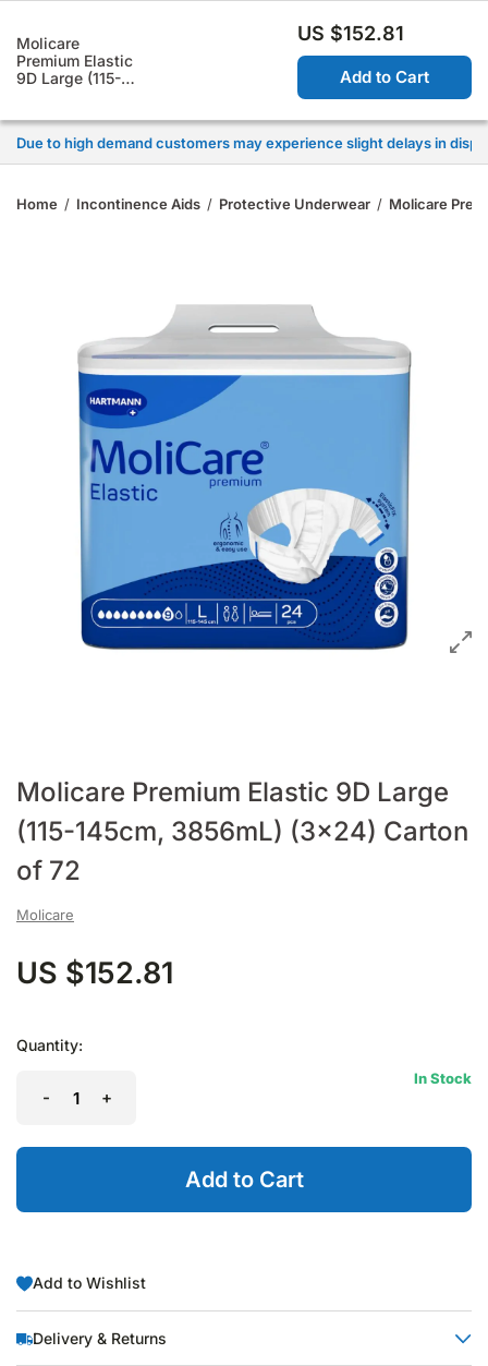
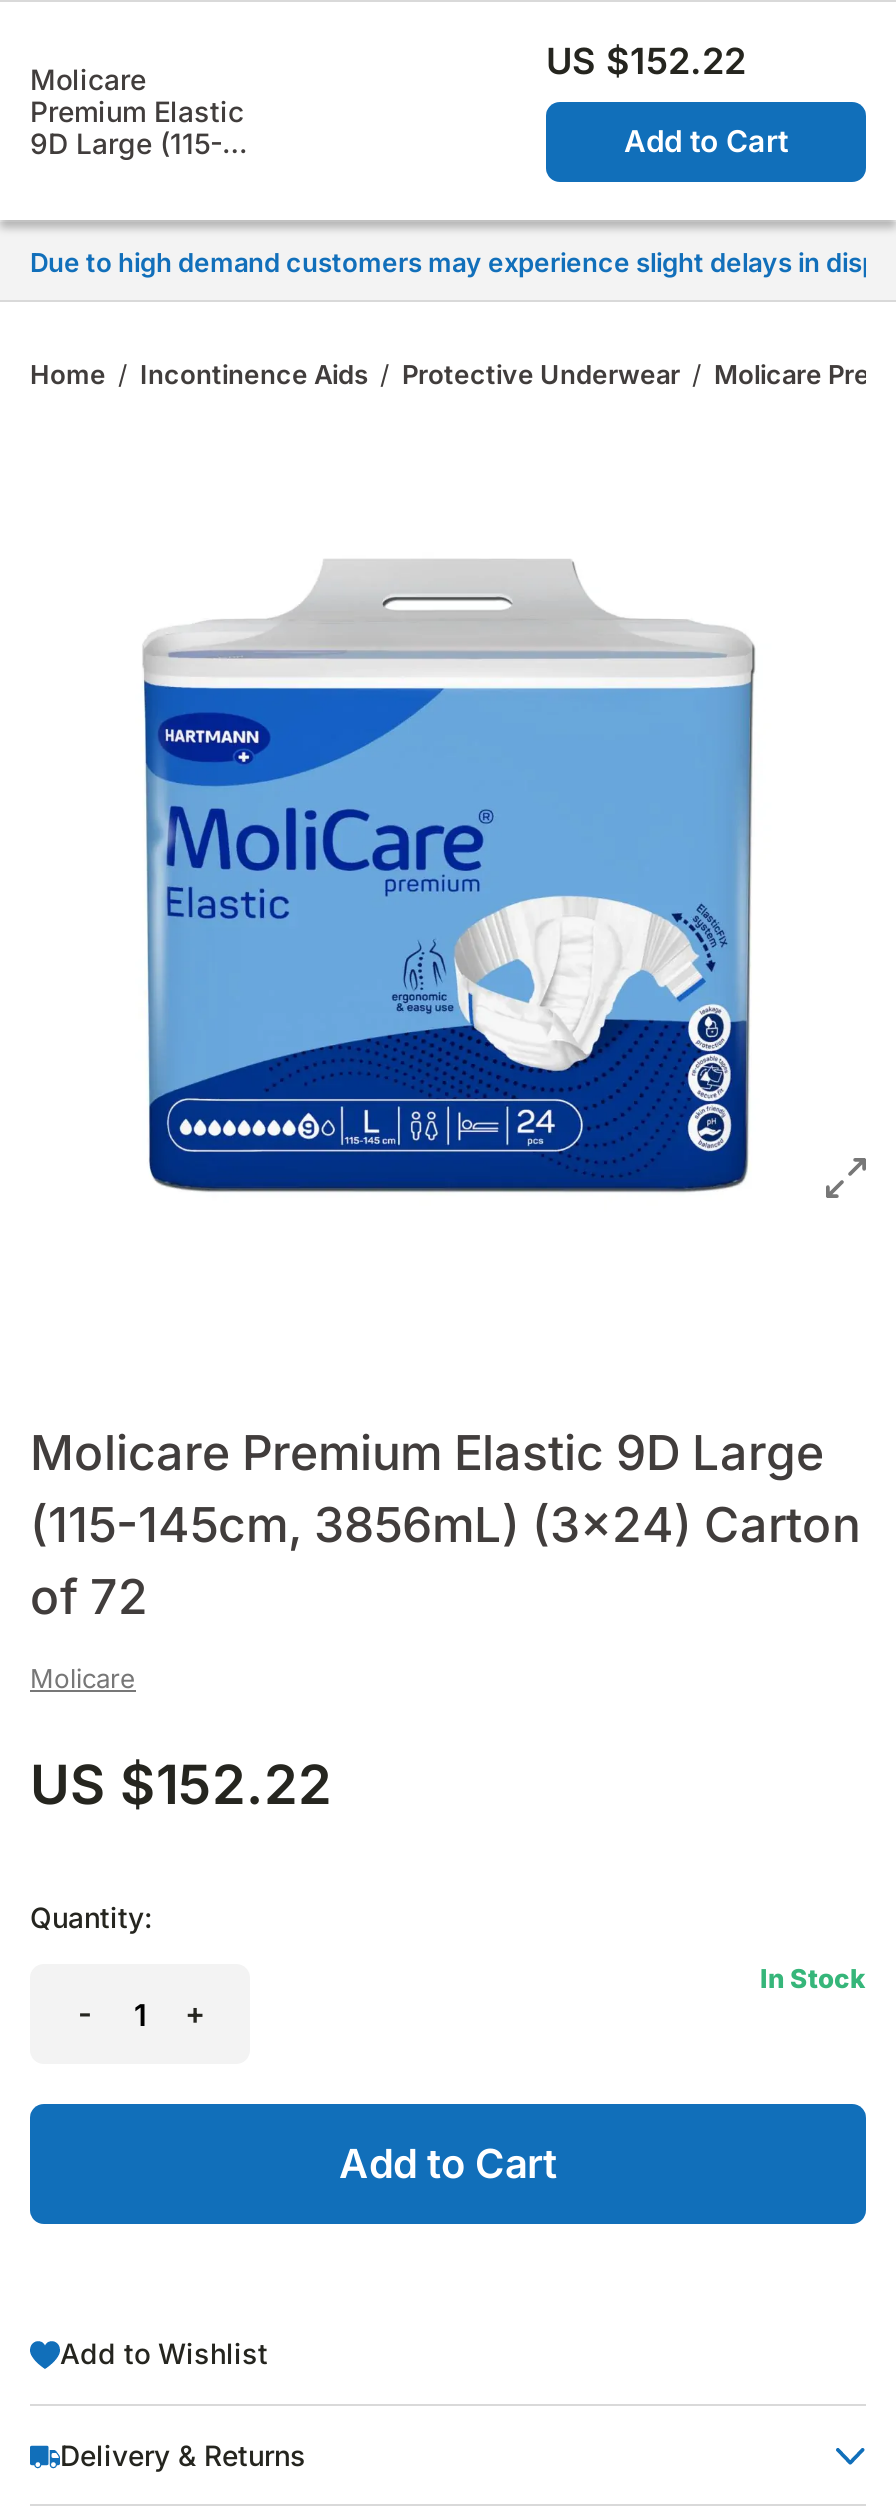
[297,22,404,45] US $152.81 -> [546,40,746,82] US $152.22
[16,955,173,991] US $152.81 -> [30,1752,332,1818] US $152.22

